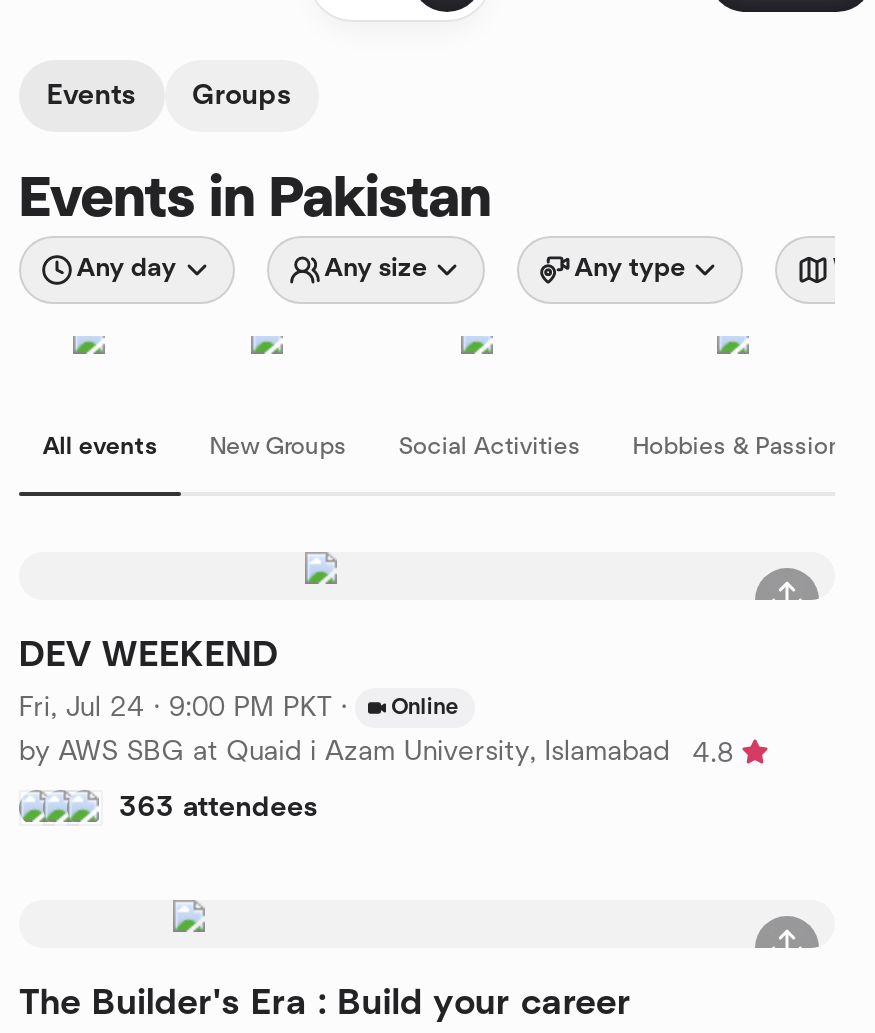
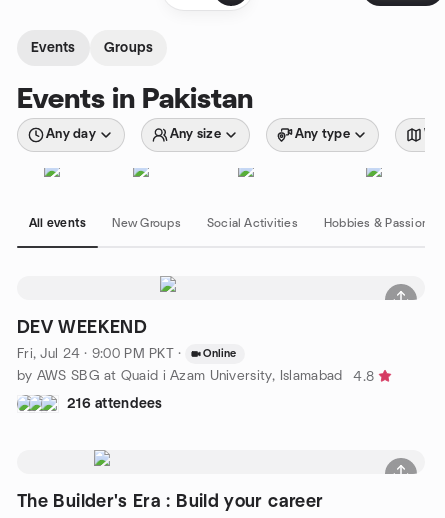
[119,793,318,821] 363 attendees -> [67,396,163,410] 216 attendees

